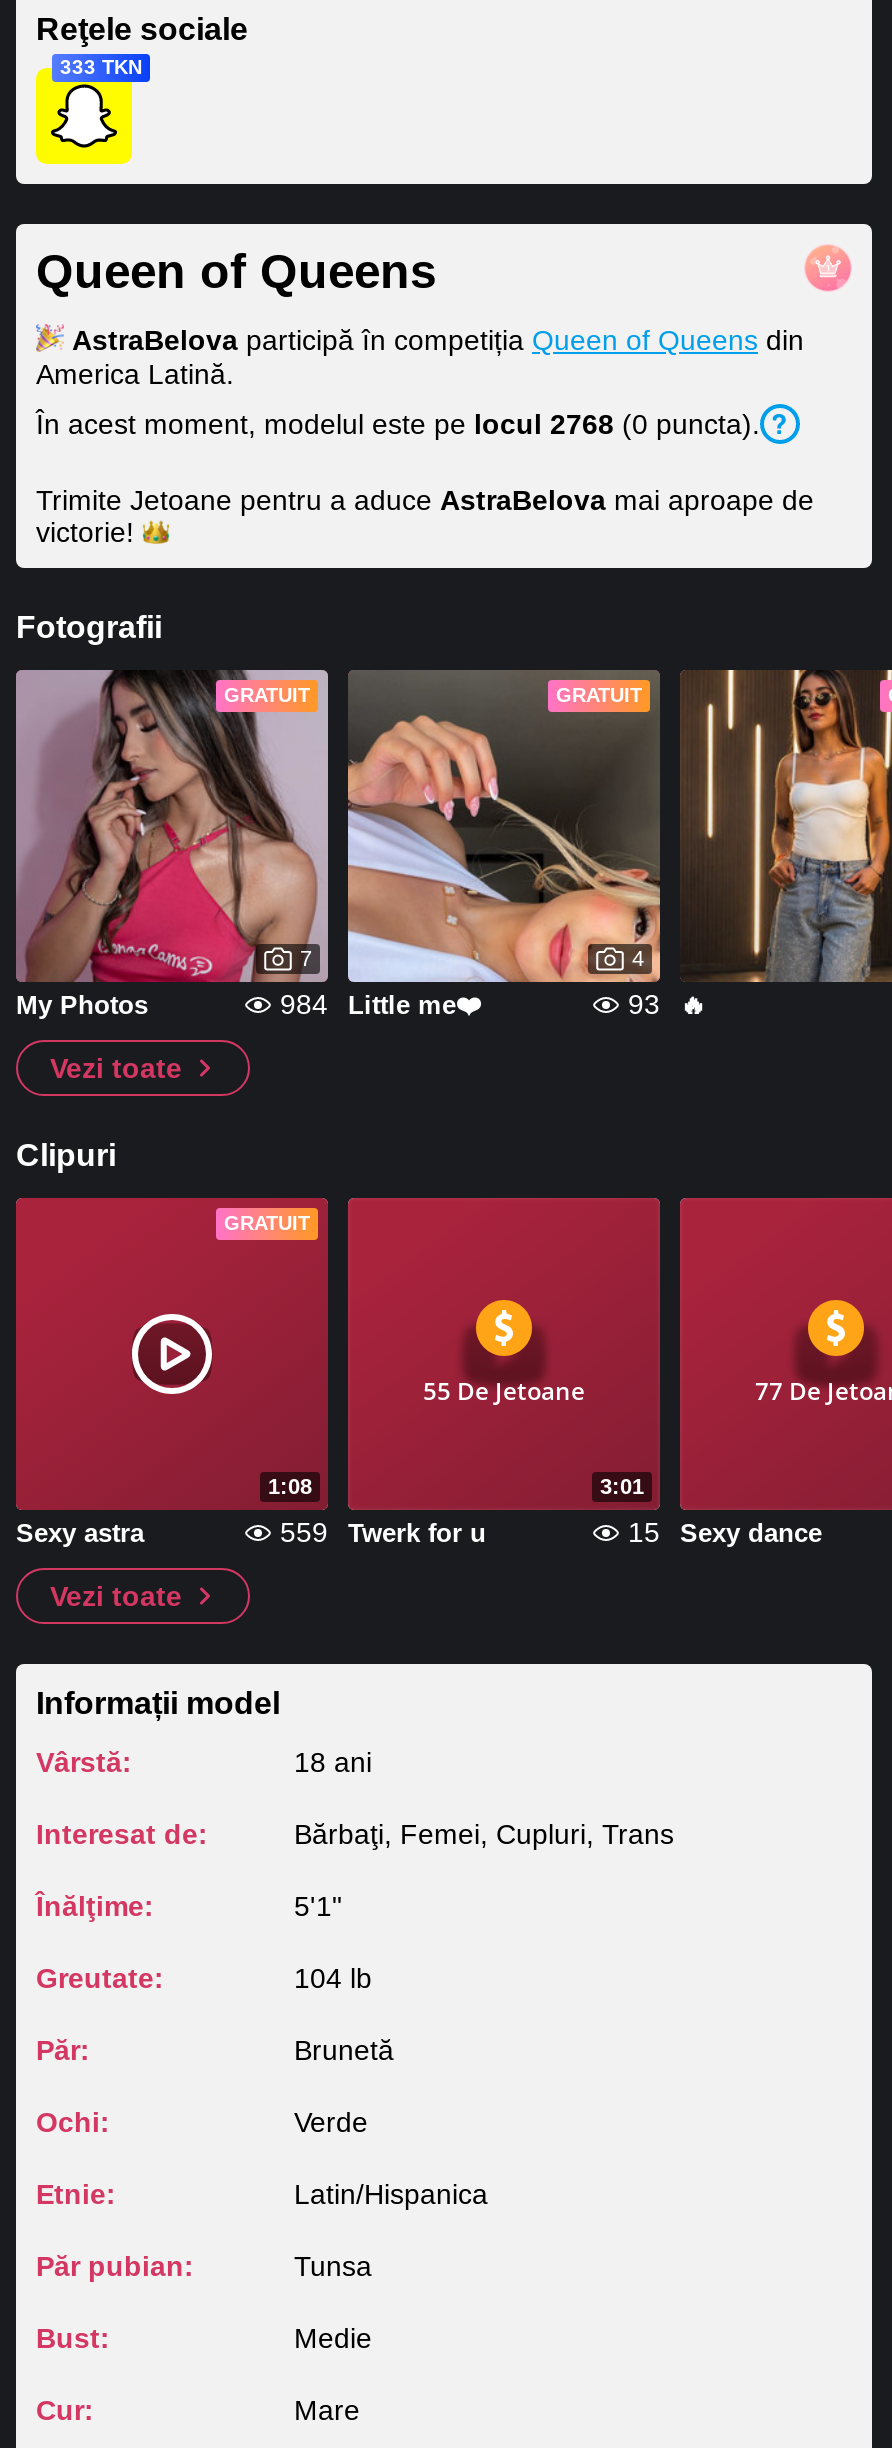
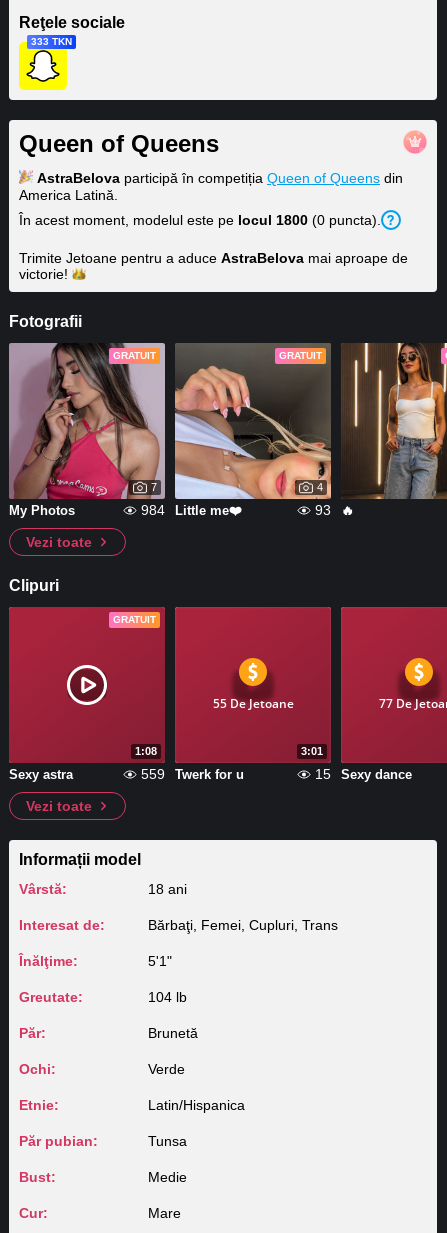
[36,408,760,440] În acest moment, modelul este pe locul 2768 (0 puncta). -> [19,212,381,228] În acest moment, modelul este pe locul 1800 (0 puncta).

